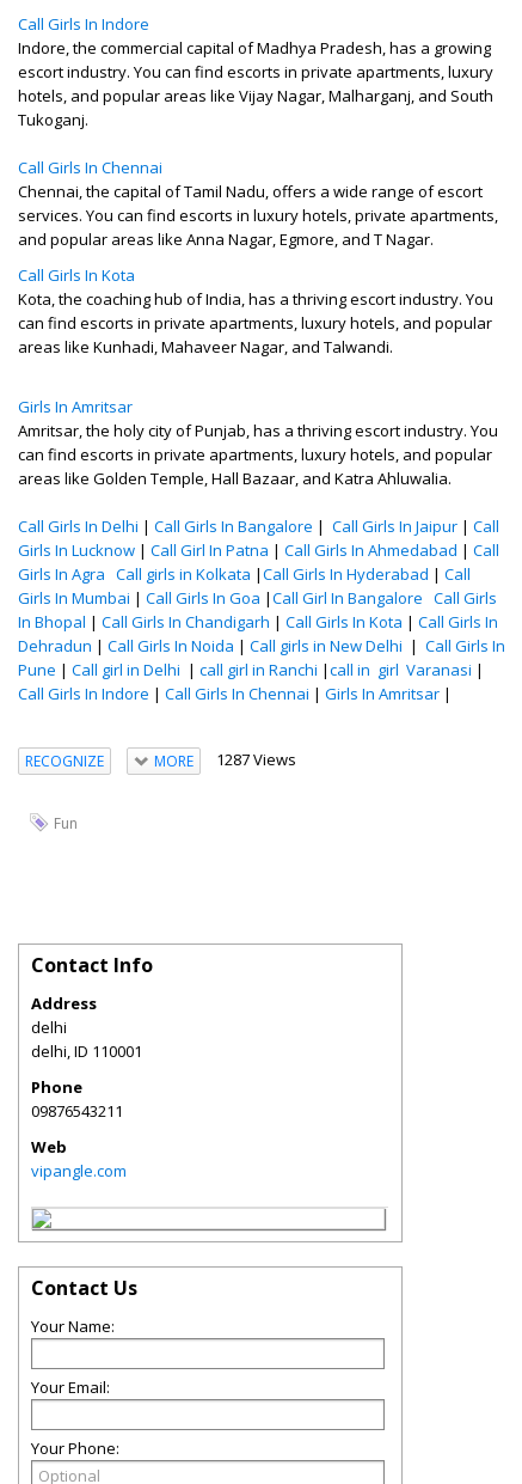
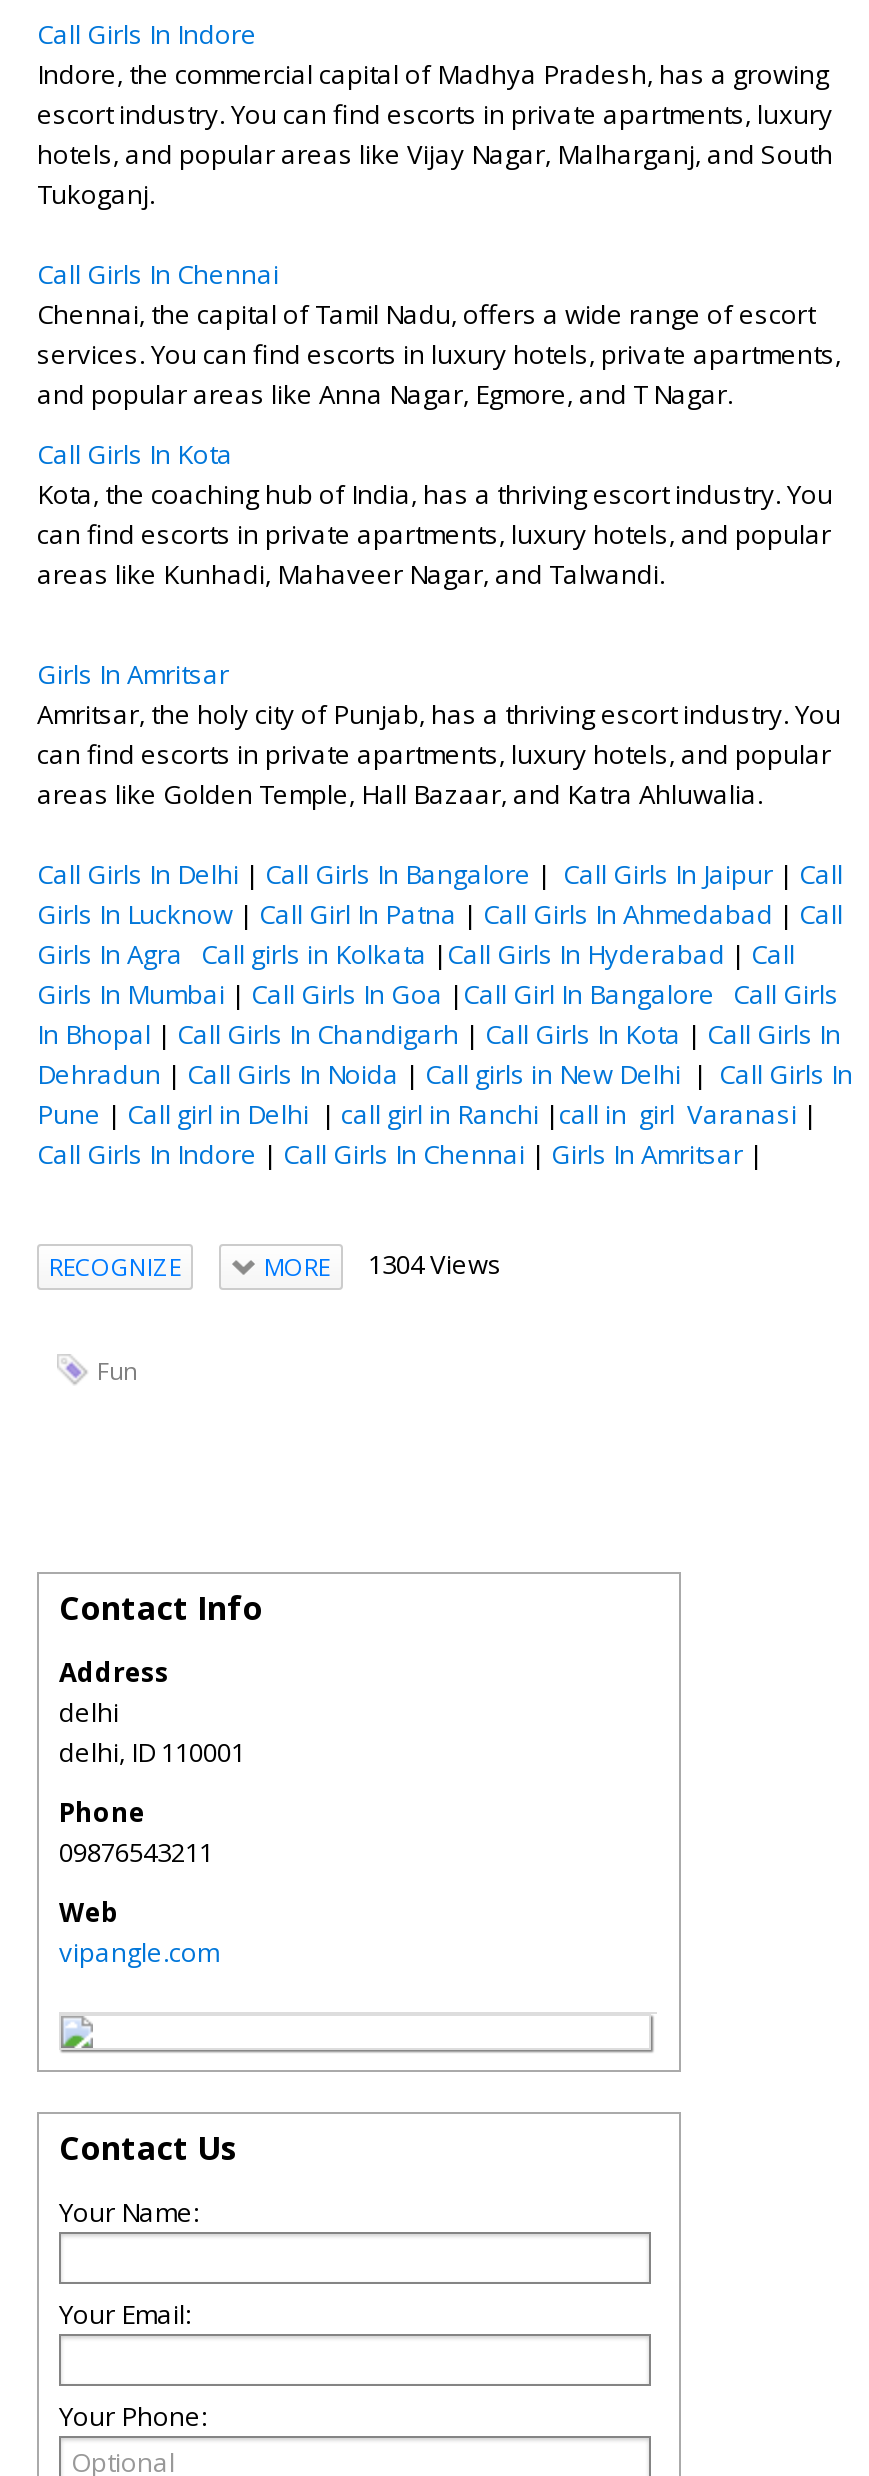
[153,749,296,771] MORE 1287 Views -> [264,1246,502,1284] MORE 1304 Views

